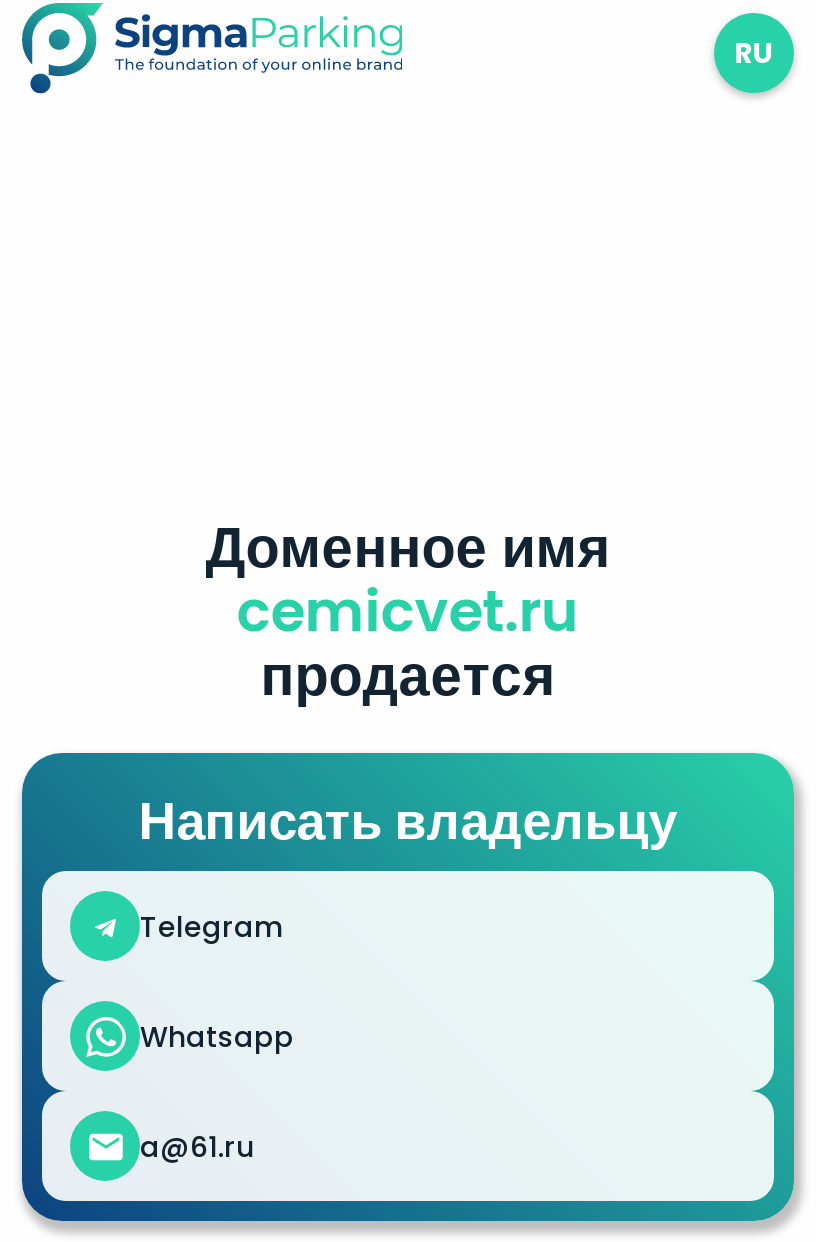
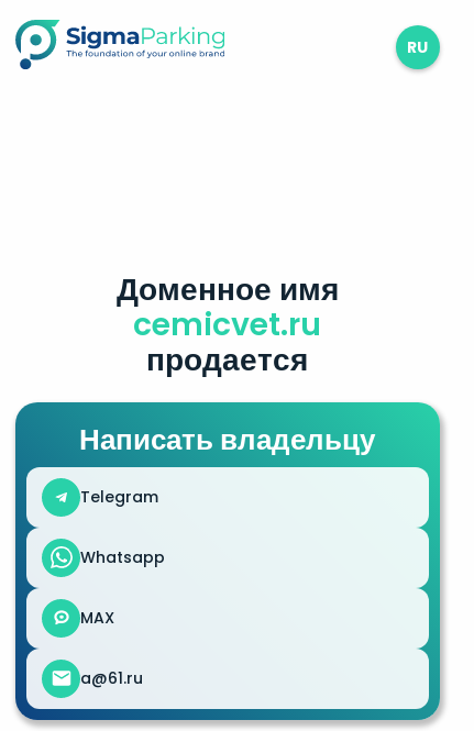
moved [139,507,677,1056] -> [80,267,375,568]: Доменное имя | cemicvet.ru | продается | Написать владельцу | Telegram | Whatsapp
none -> [80,607,114,629] MAX

